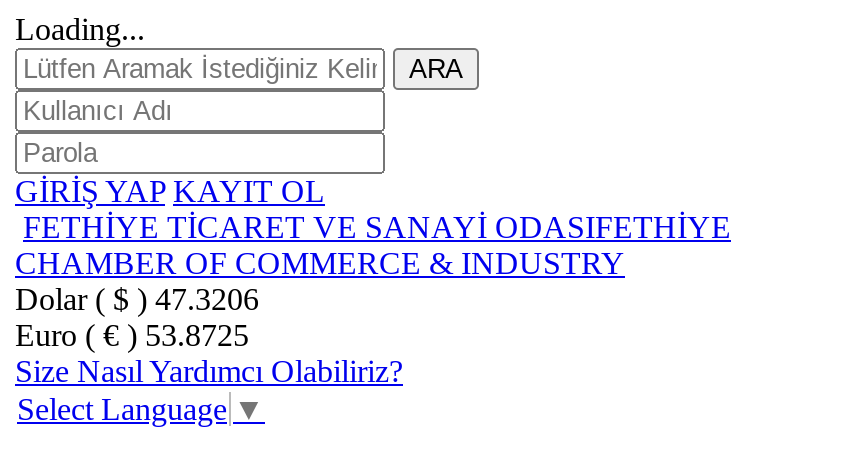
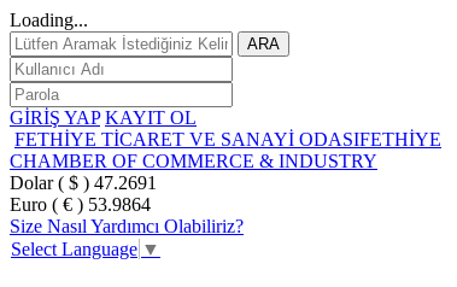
[15,282,259,316] Dolar ( $ ) 47.3206 -> [10,172,157,193] Dolar ( $ ) 47.2691
[15,318,249,352] Euro ( € ) 53.8725 -> [10,194,151,215] Euro ( € ) 53.9864

